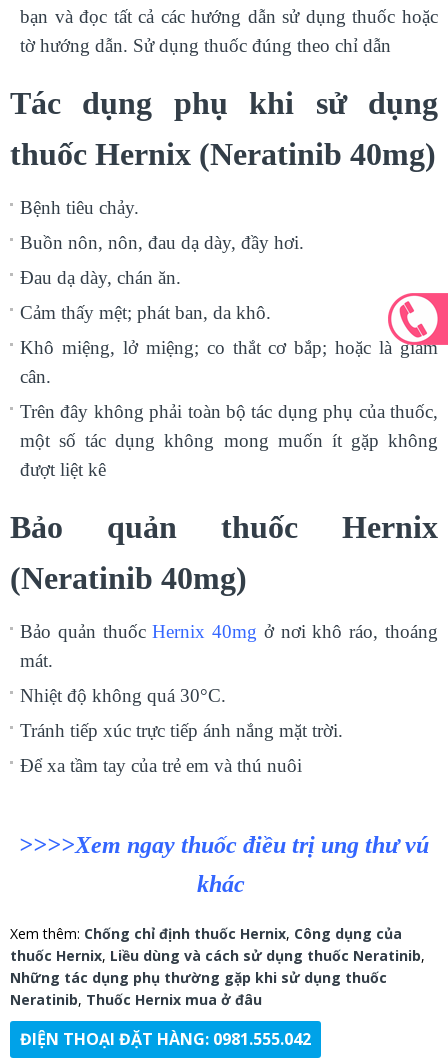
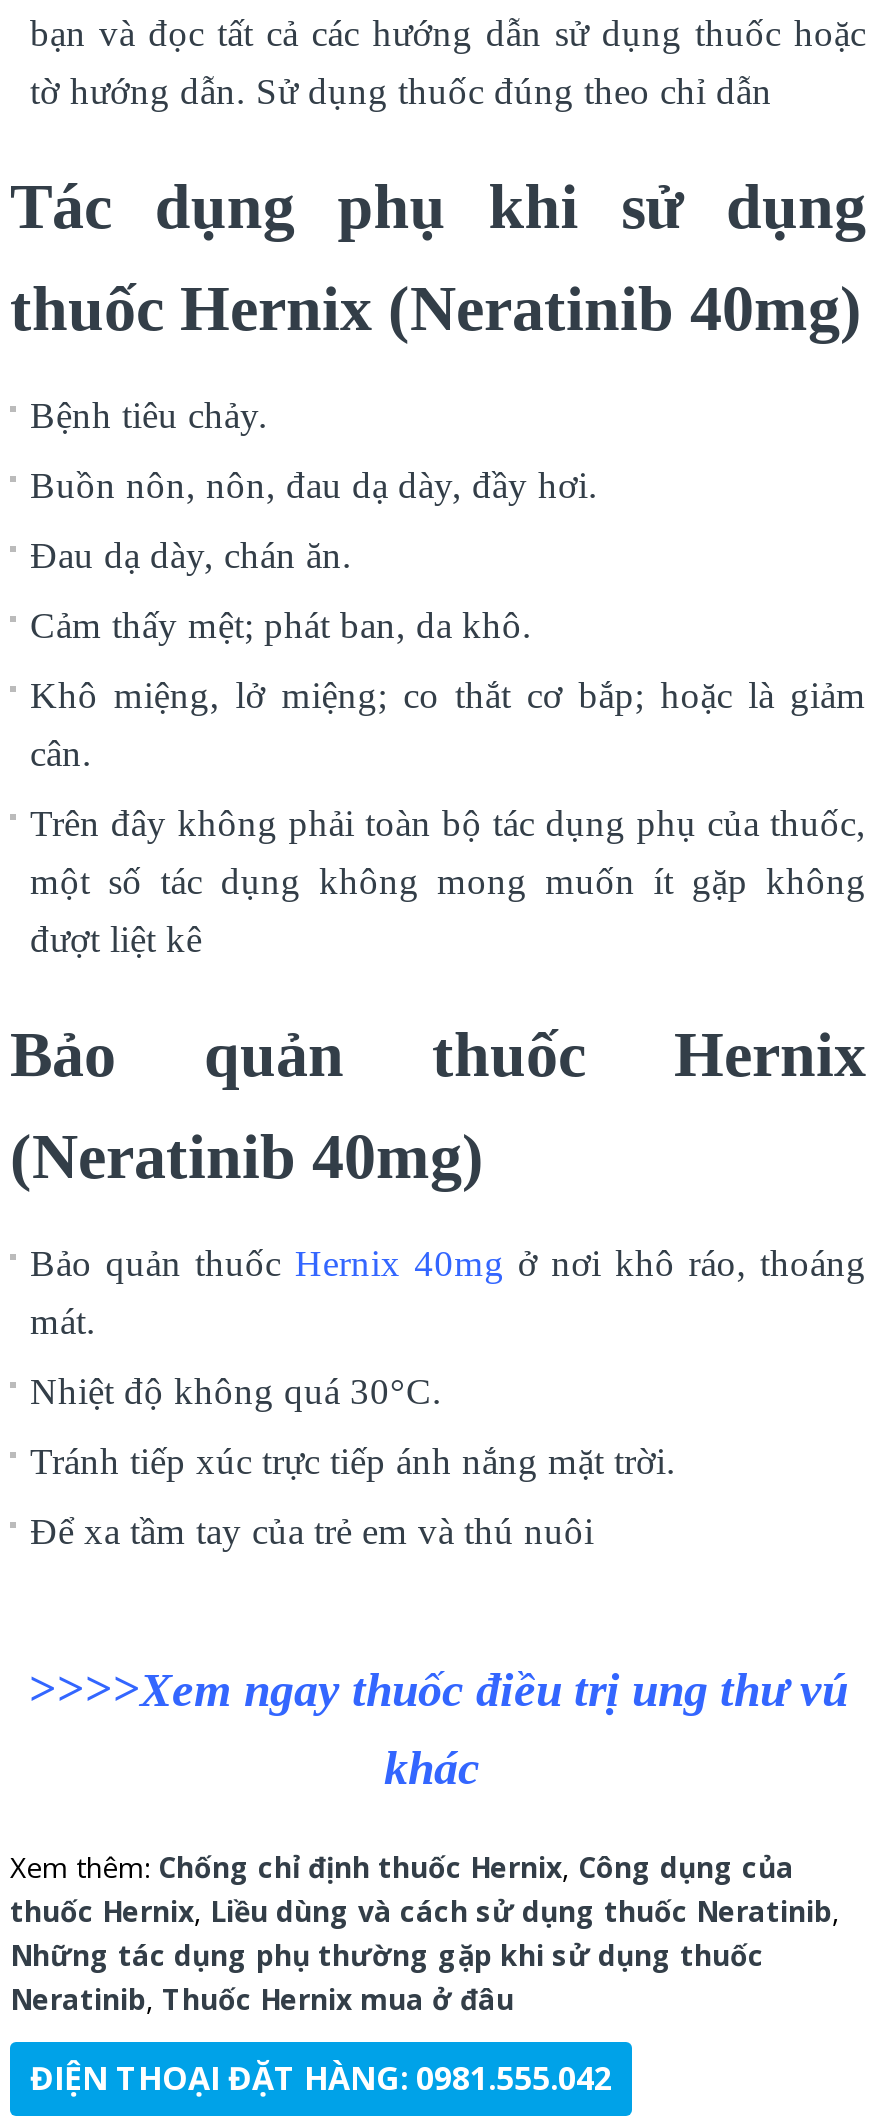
[387,292,445,346] [image] -> none

